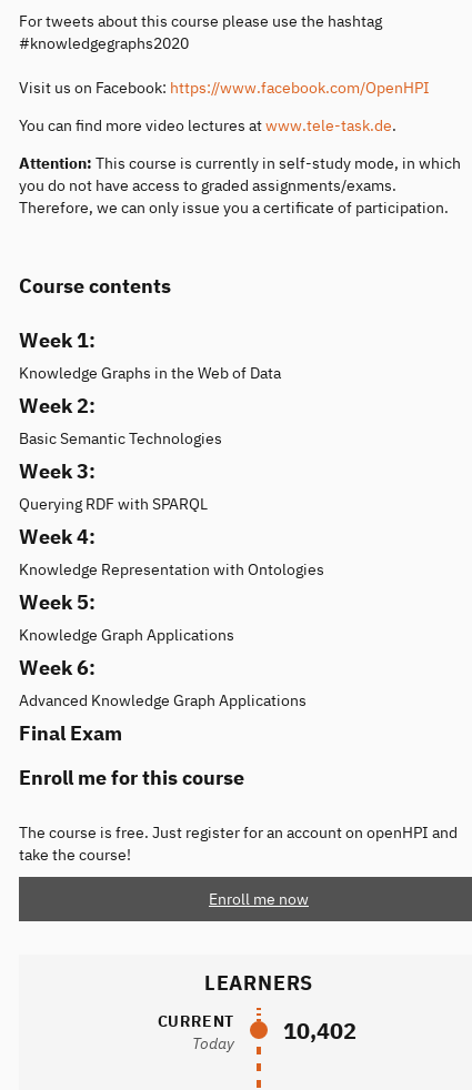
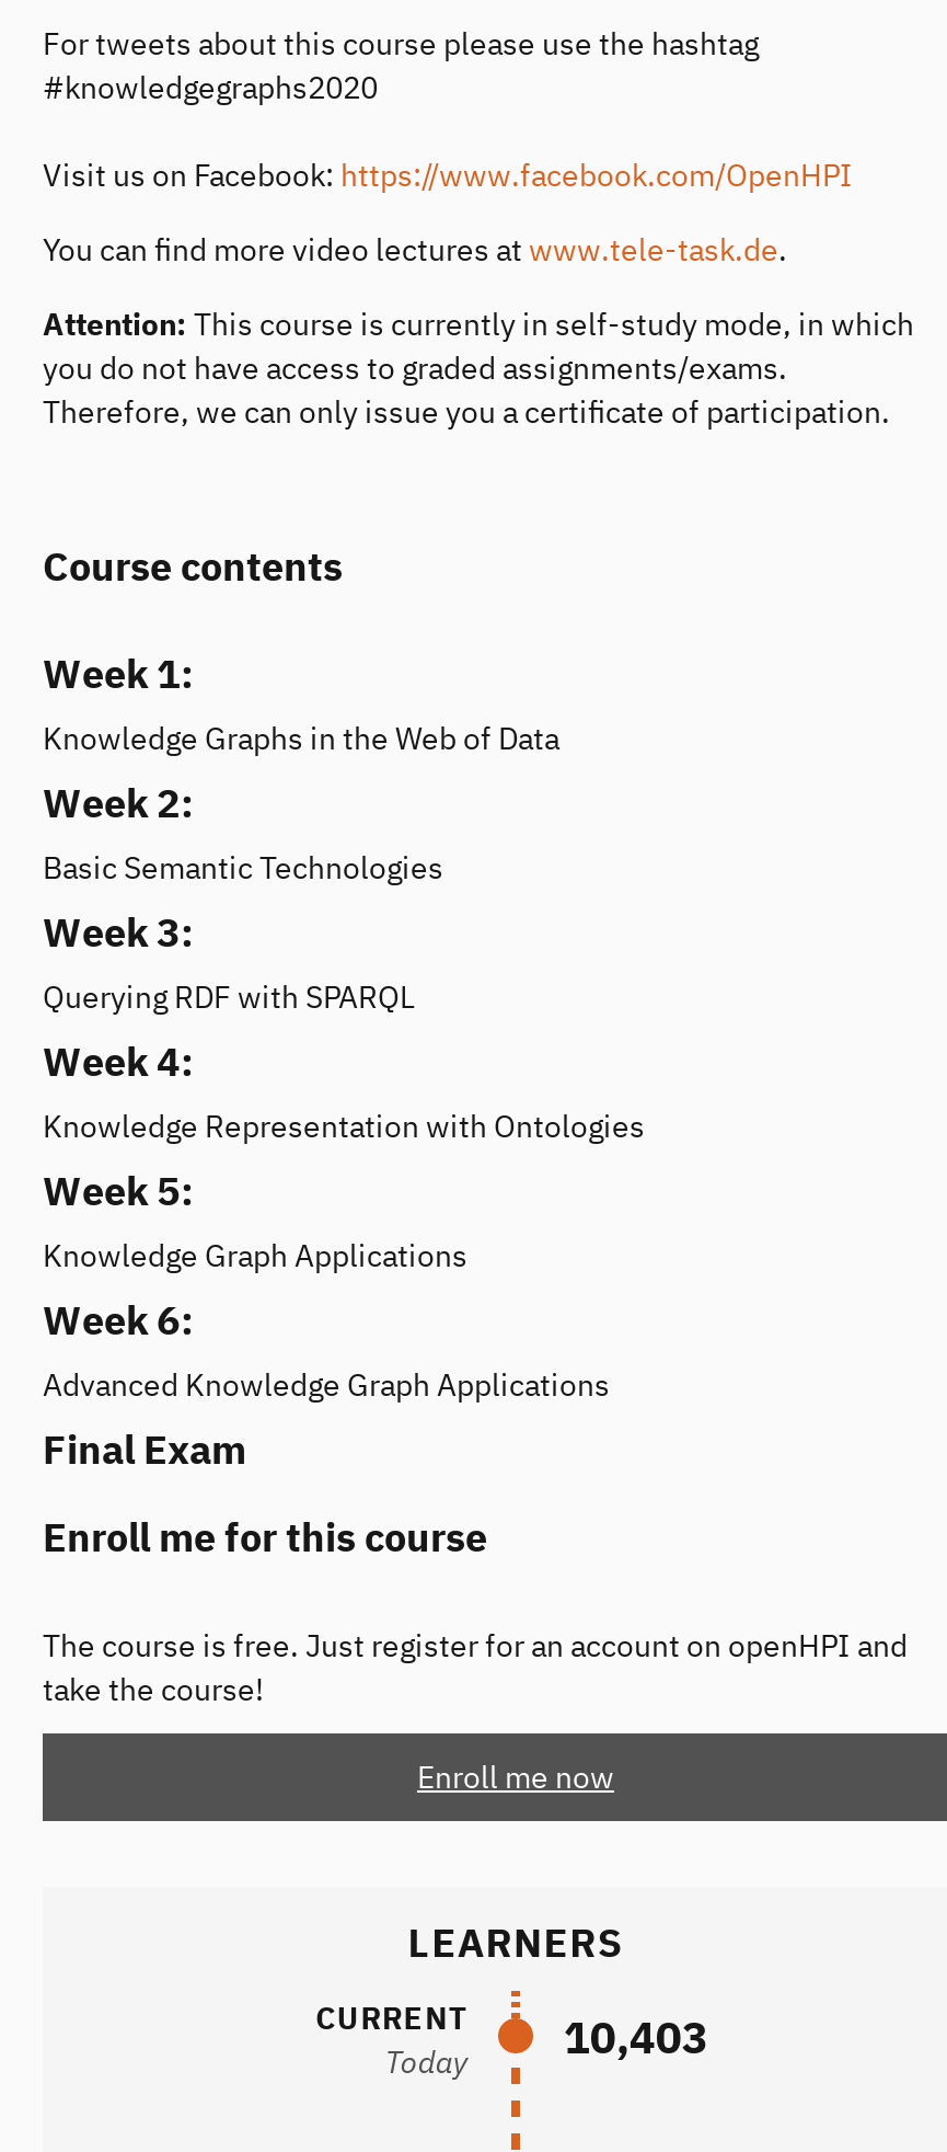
[283,1016,356,1046] 10,402 -> [563,2008,708,2067] 10,403

